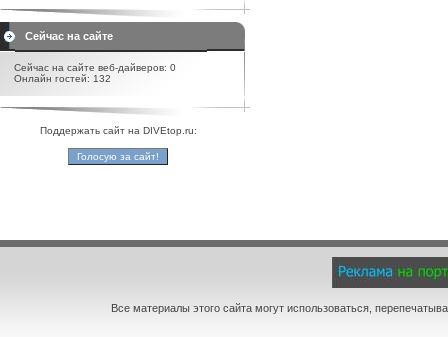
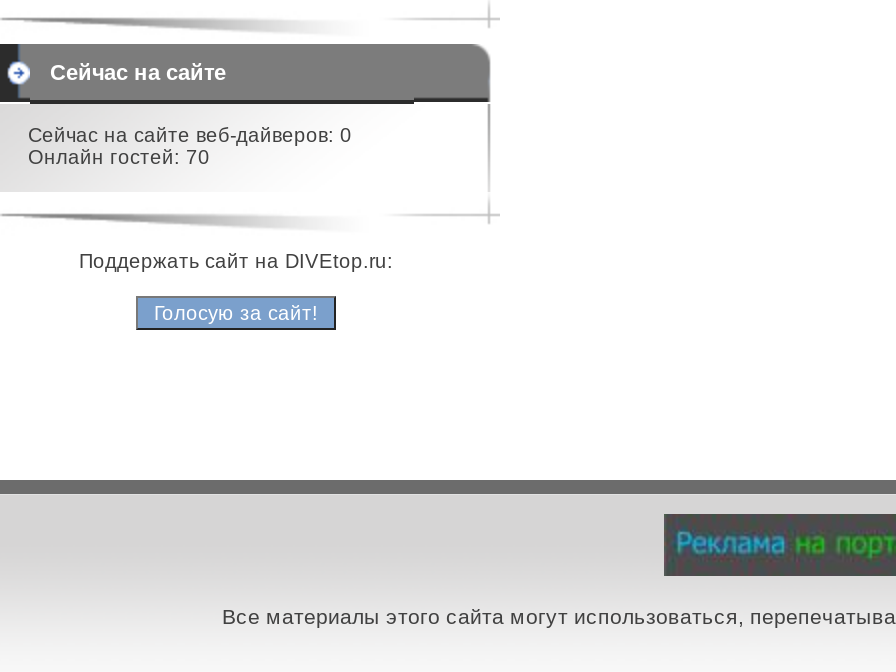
[14,73,111,84] Онлайн гостей: 132 -> [28,146,210,168] Онлайн гостей: 70

